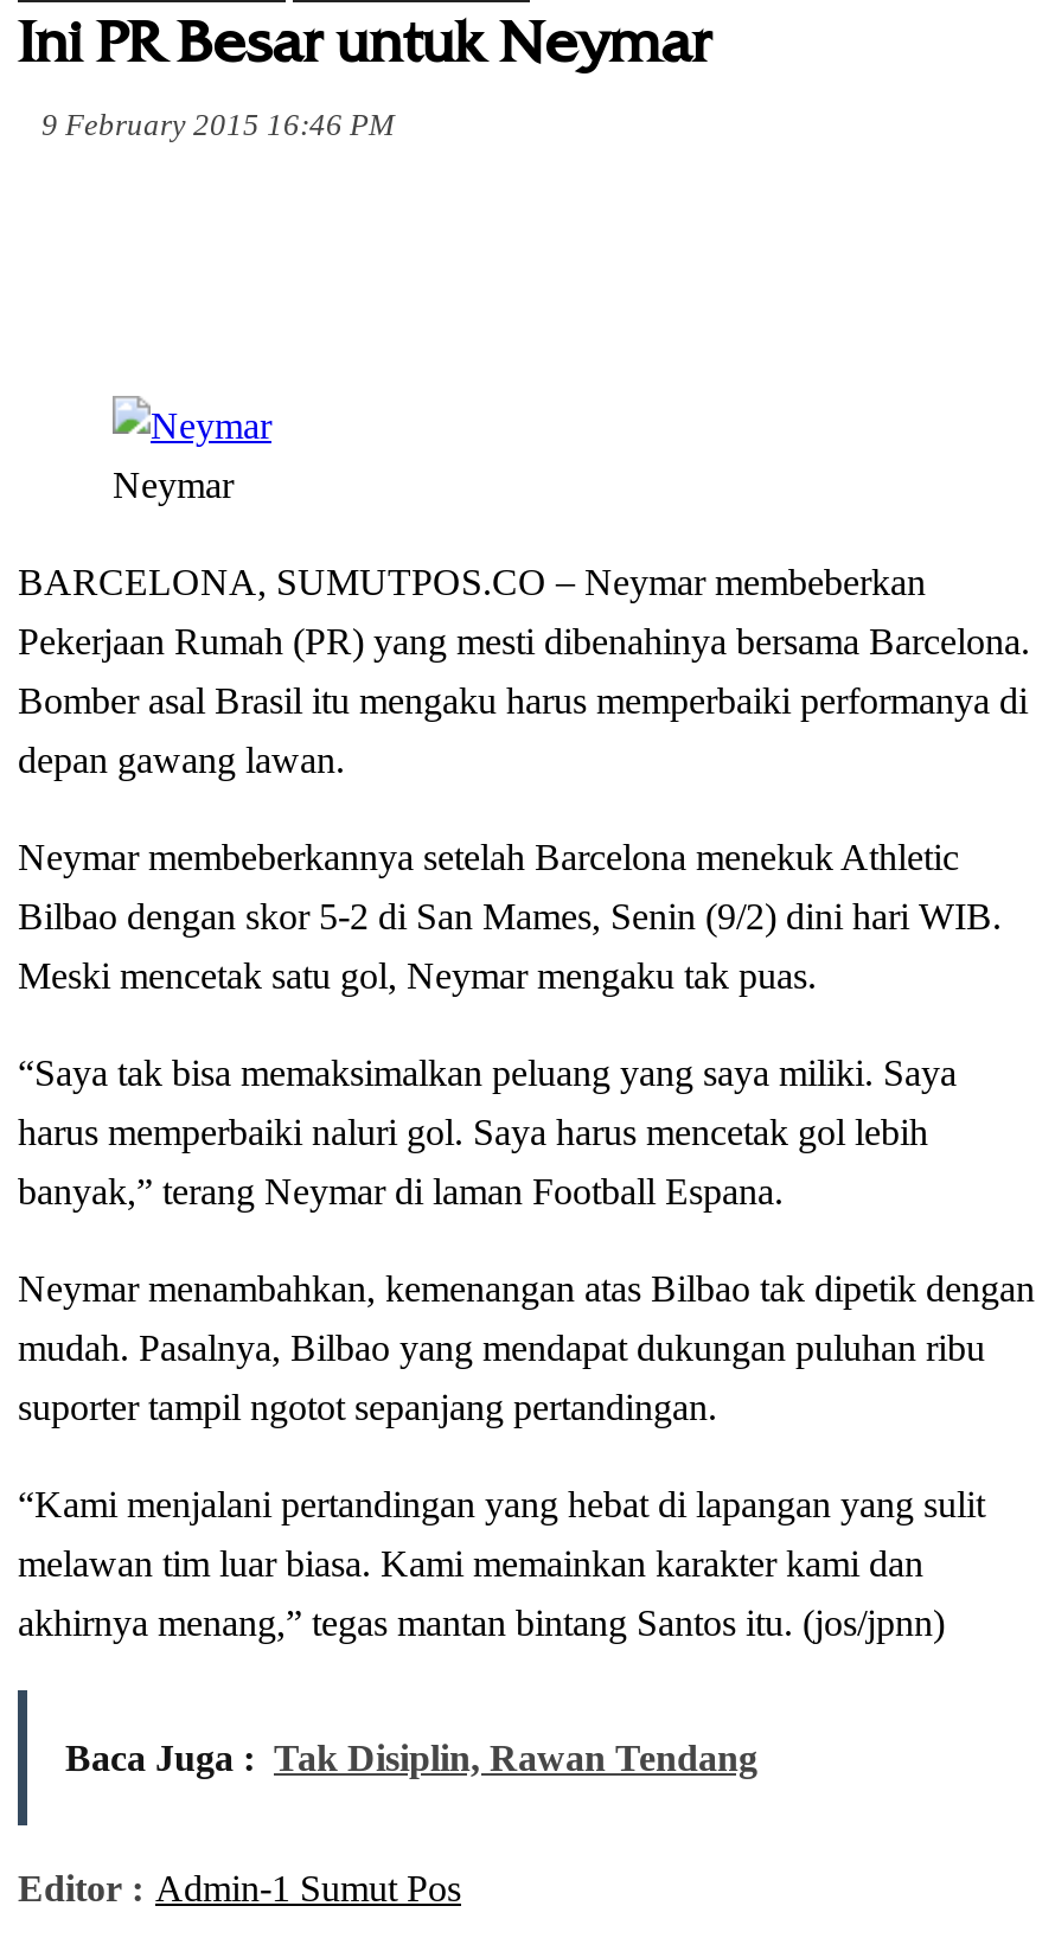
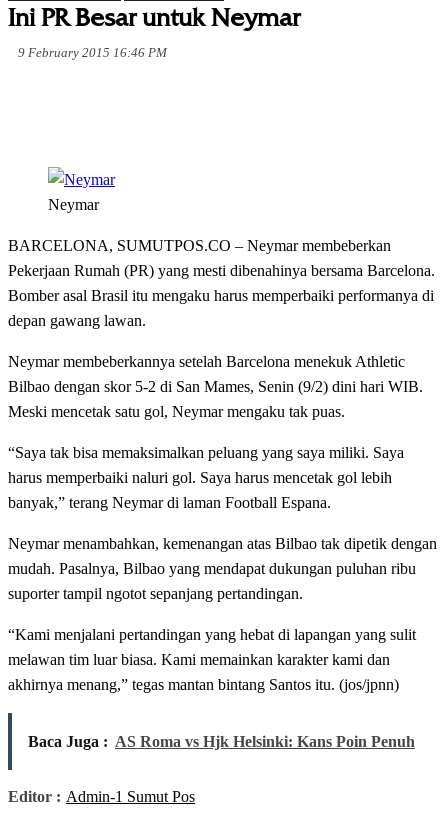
[65,1738,757,1778] Baca Juga : Tak Disiplin, Rawan Tendang -> [28,733,415,750] Baca Juga : AS Roma vs Hjk Helsinki: Kans Poin Penuh

